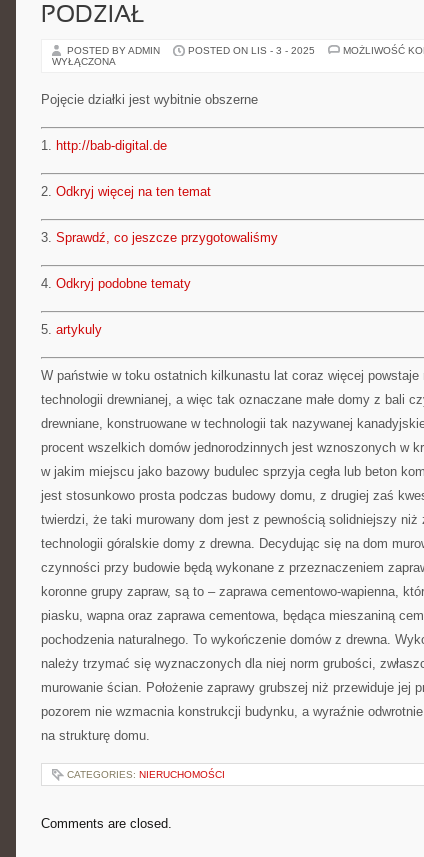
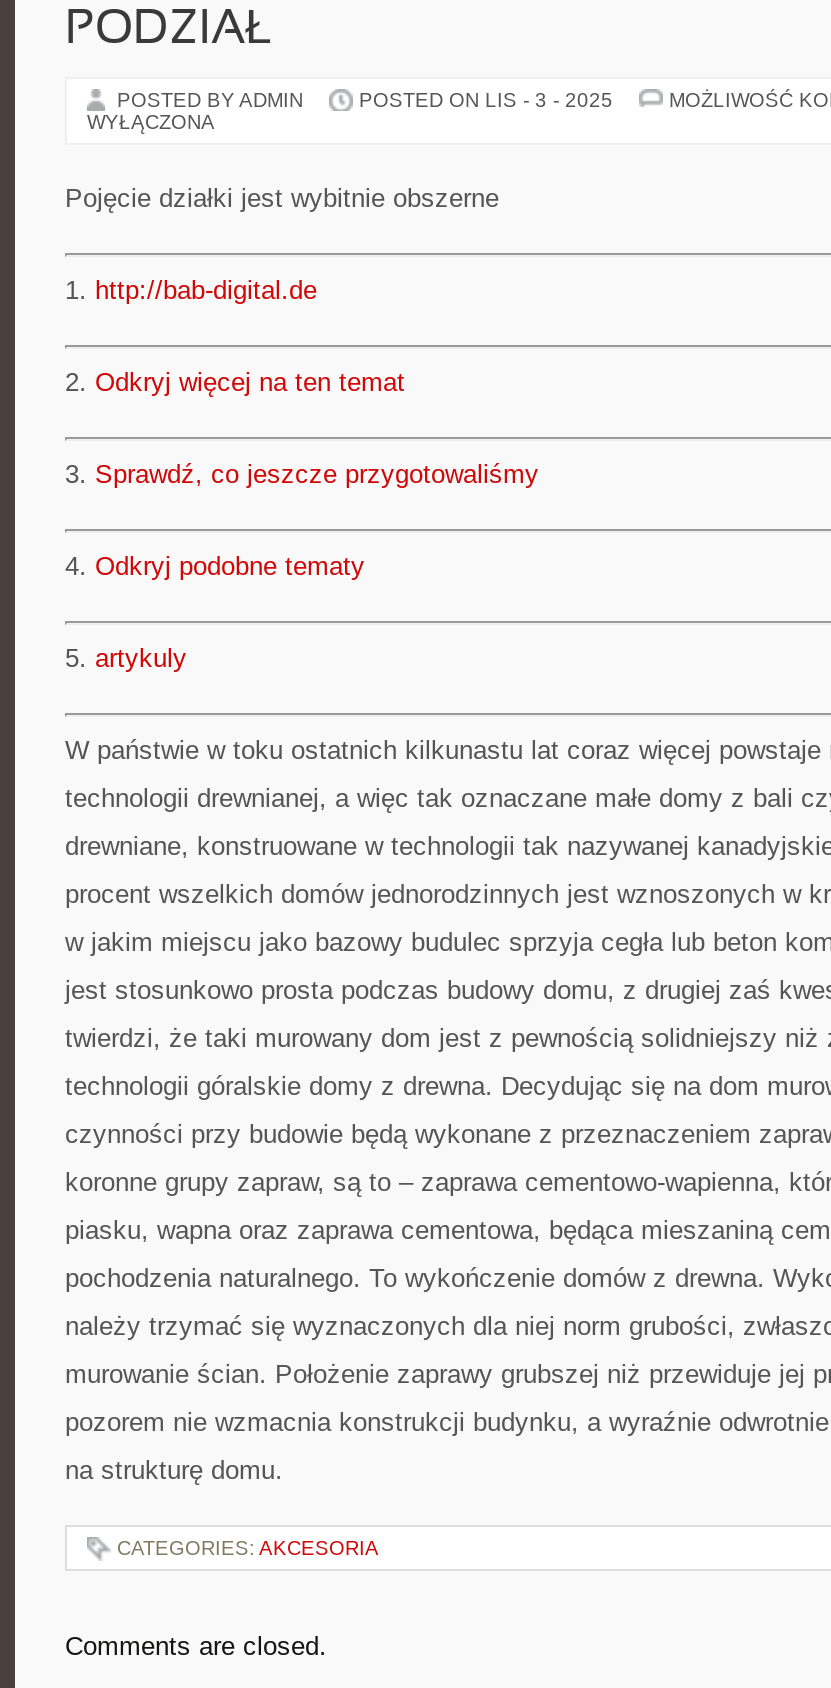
[67,769,225,780] CATEGORIES: NIERUCHOMOŚCI -> [117,1537,379,1559] CATEGORIES: AKCESORIA

